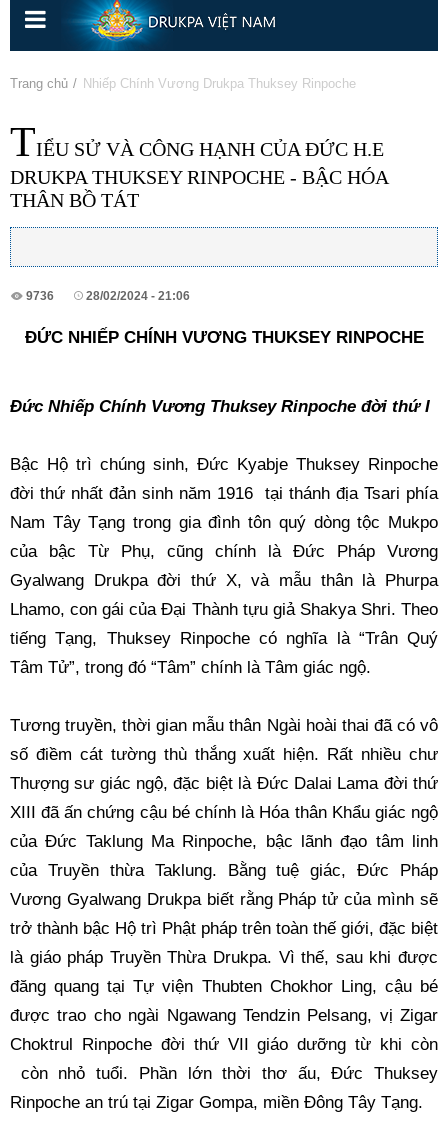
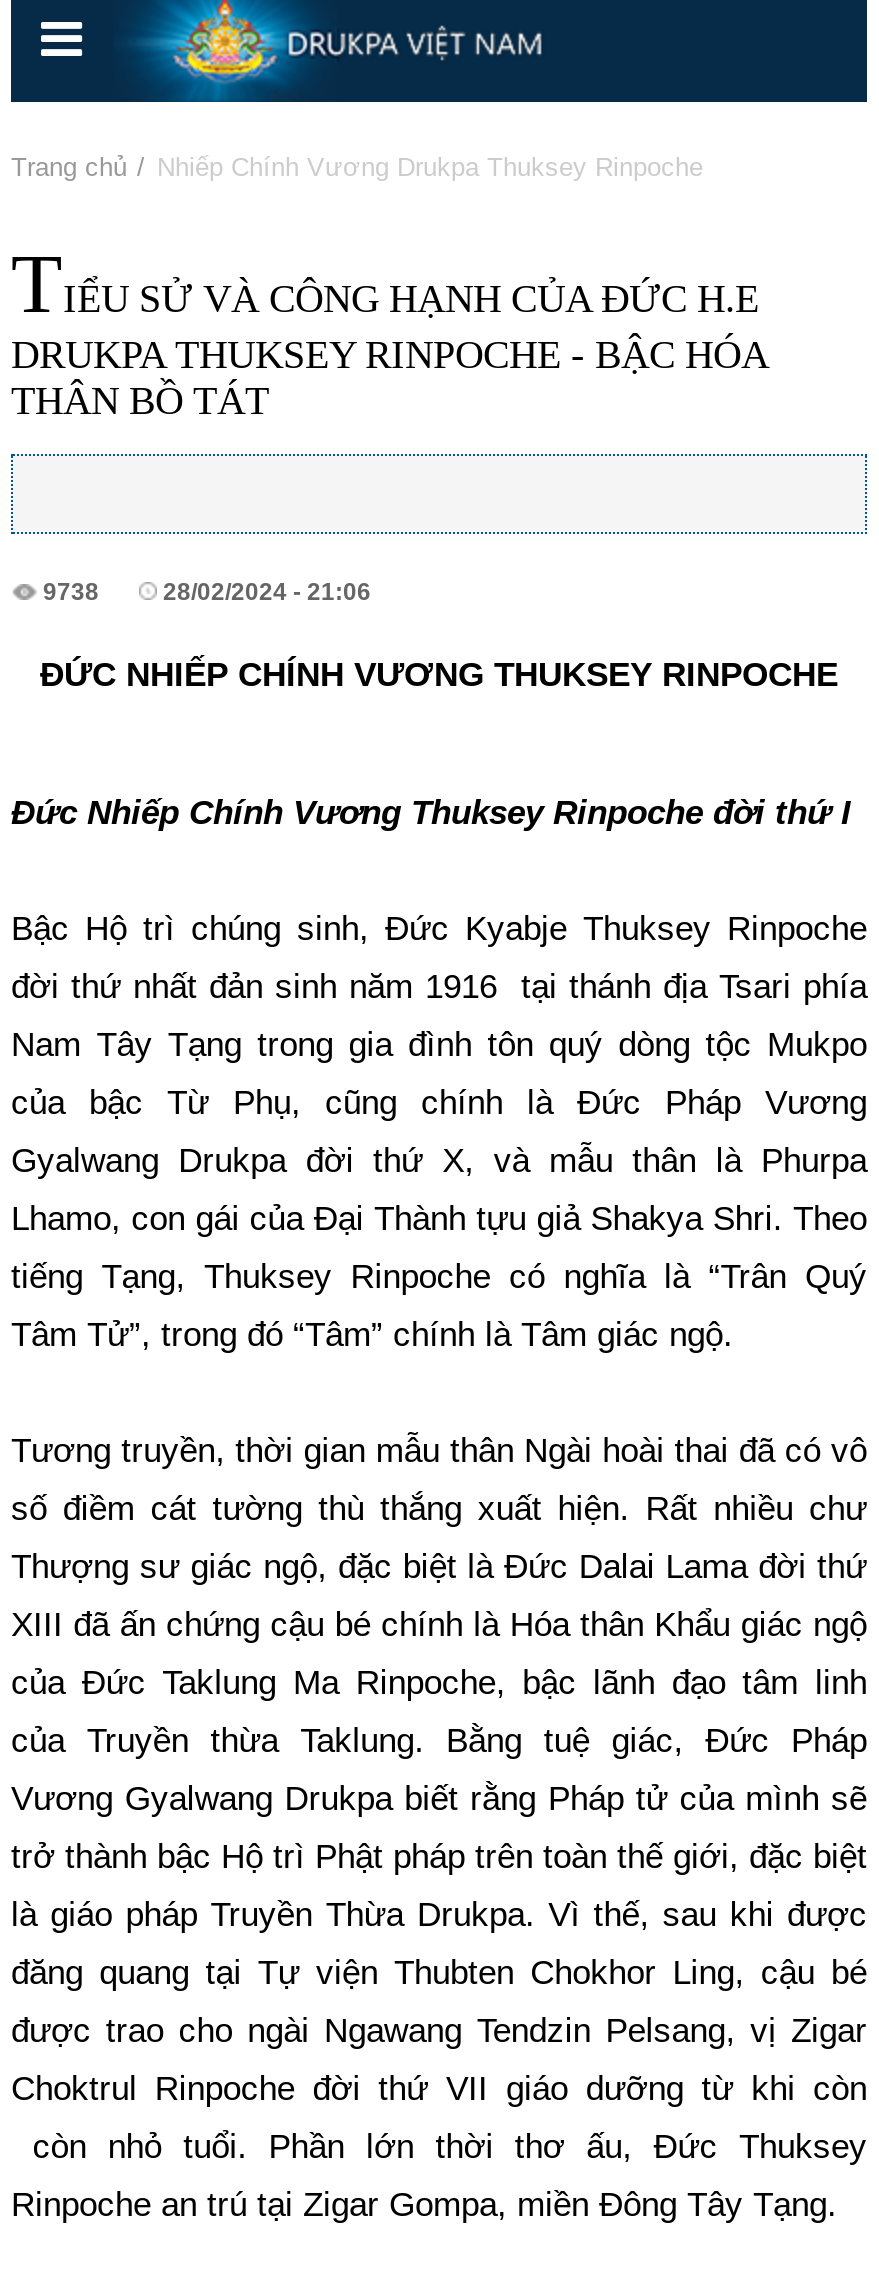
[26,289,54,303] 9736 -> [43,578,99,606] 9738

